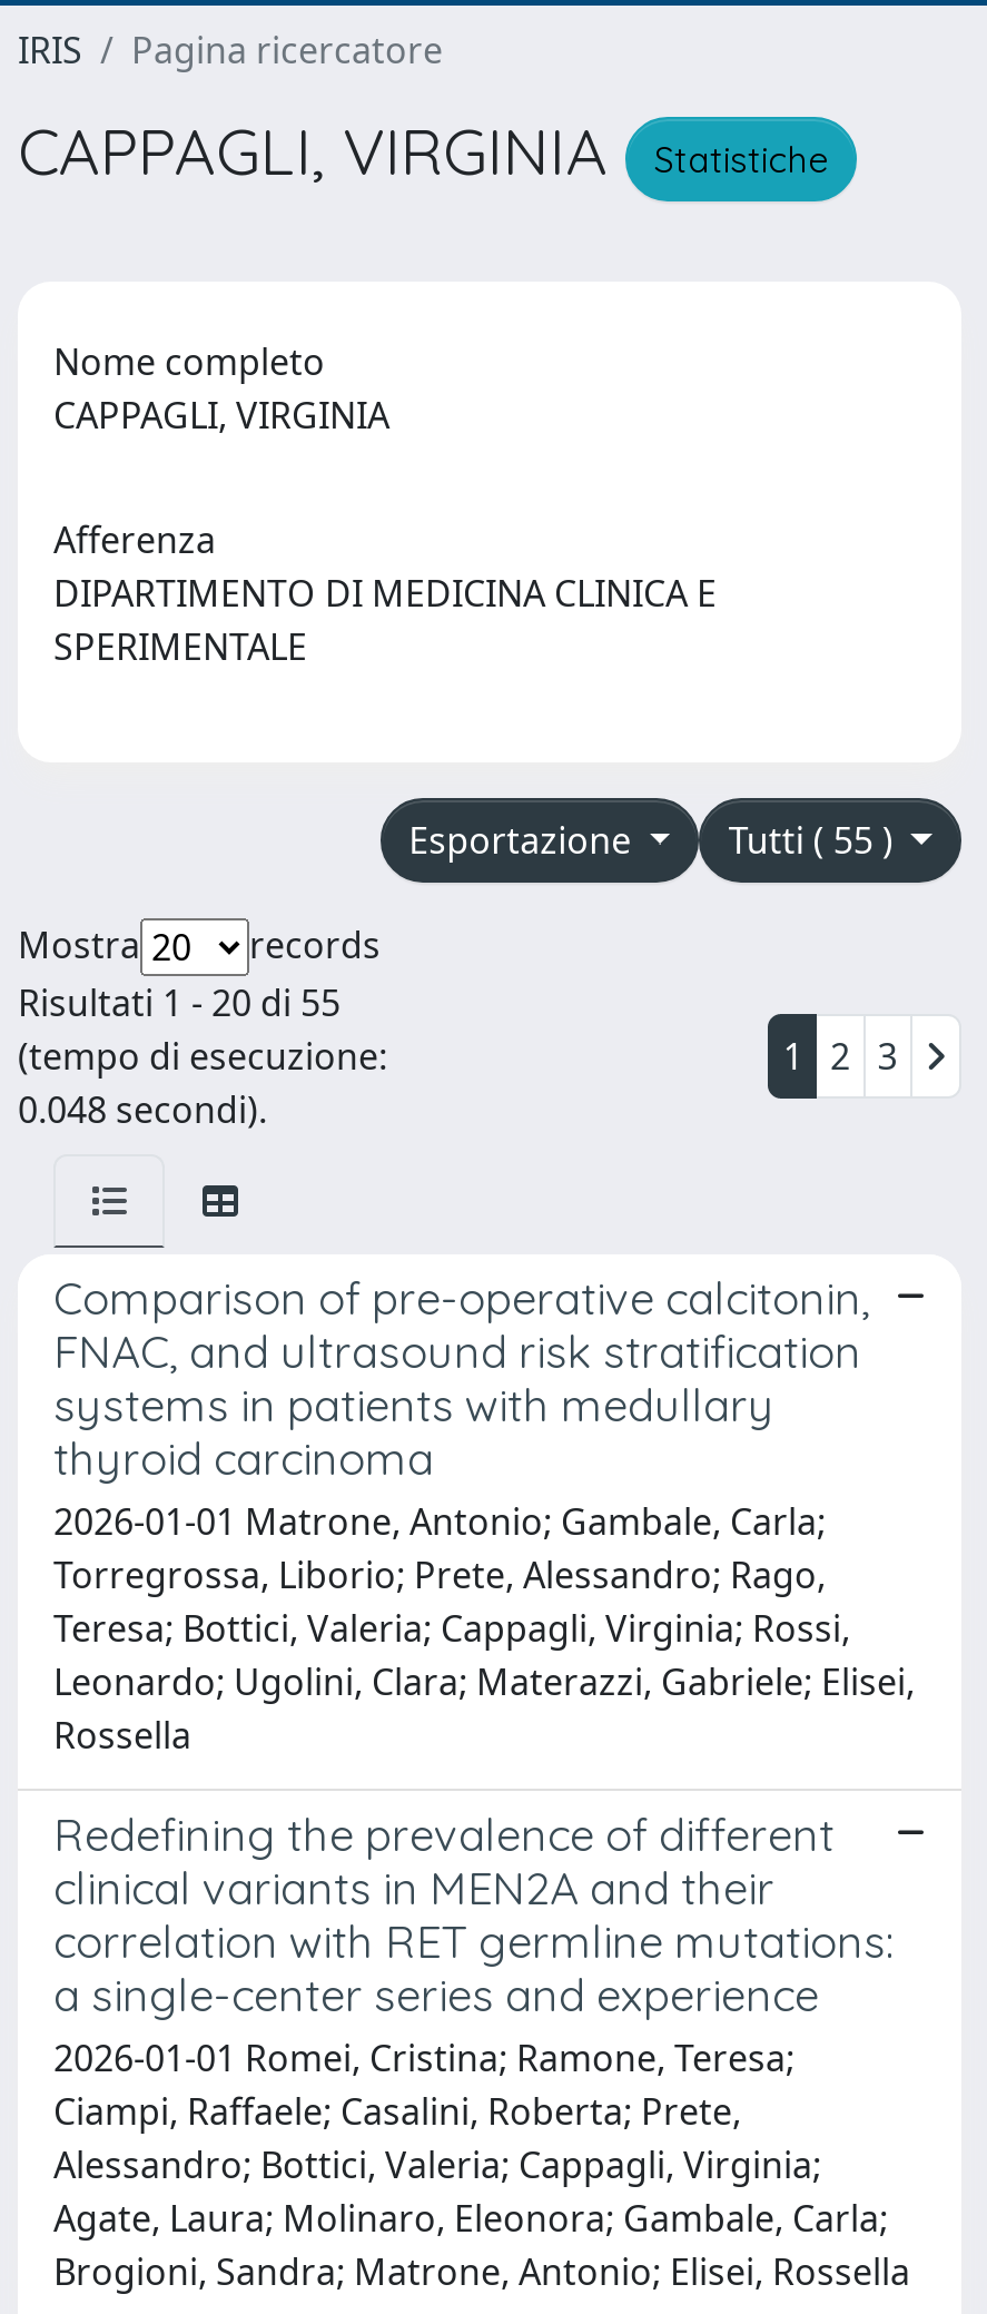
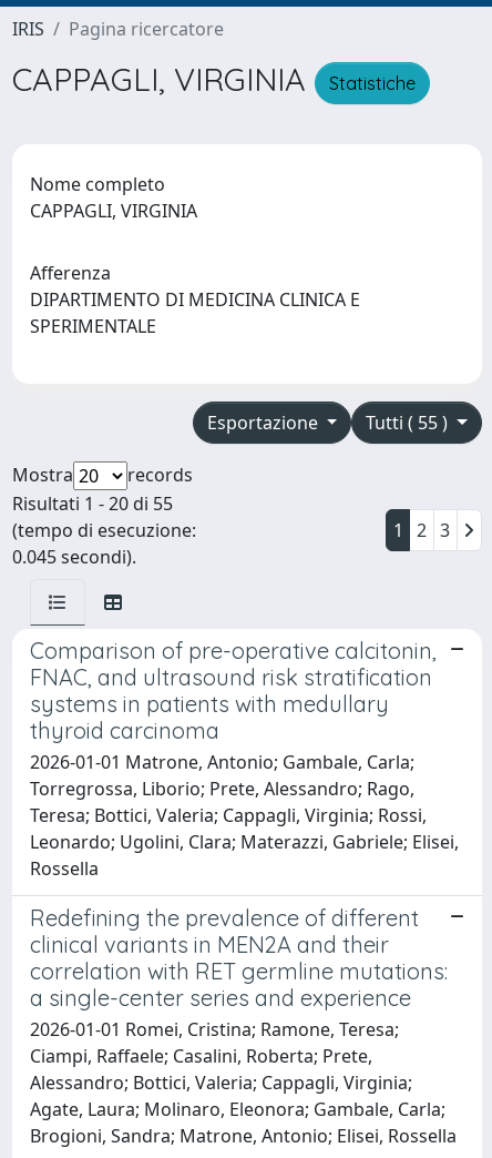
[18,1085,267,1134] 0.048 secondi). -> [12,544,136,569] 0.045 secondi).

